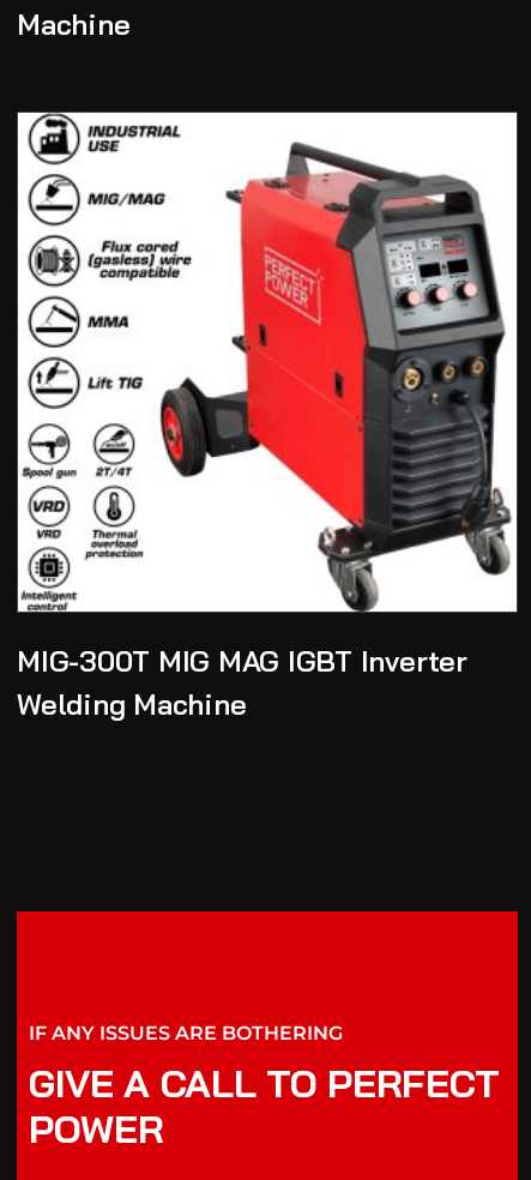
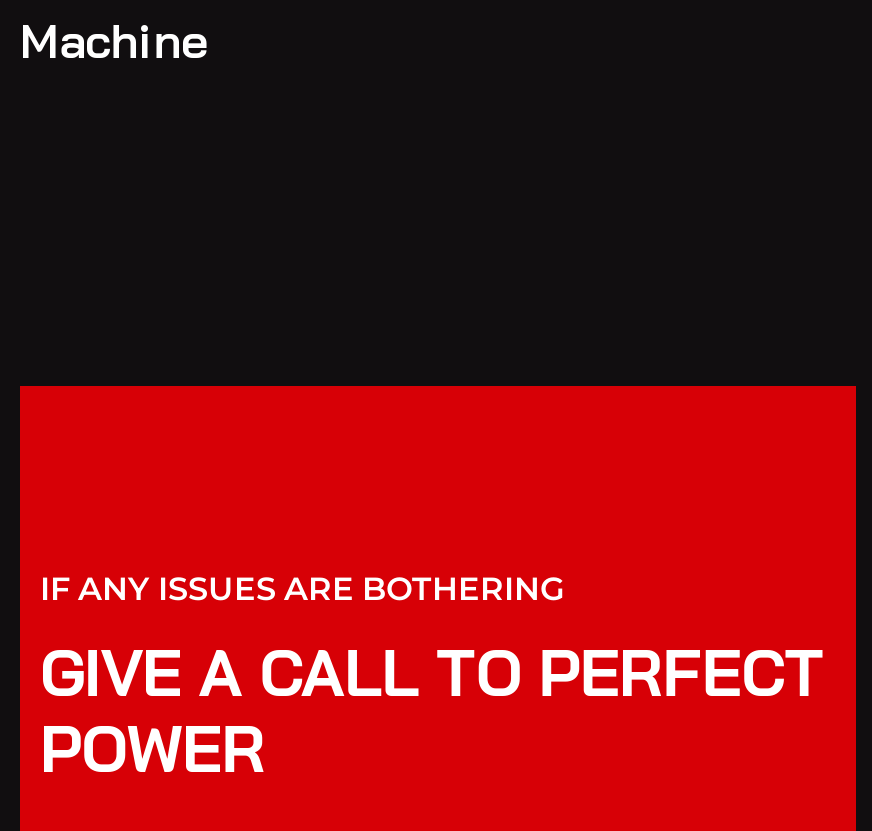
[17,112,518,721] [image] | MIG-300T MIG MAG IGBT Inverter | Welding Machine -> none

